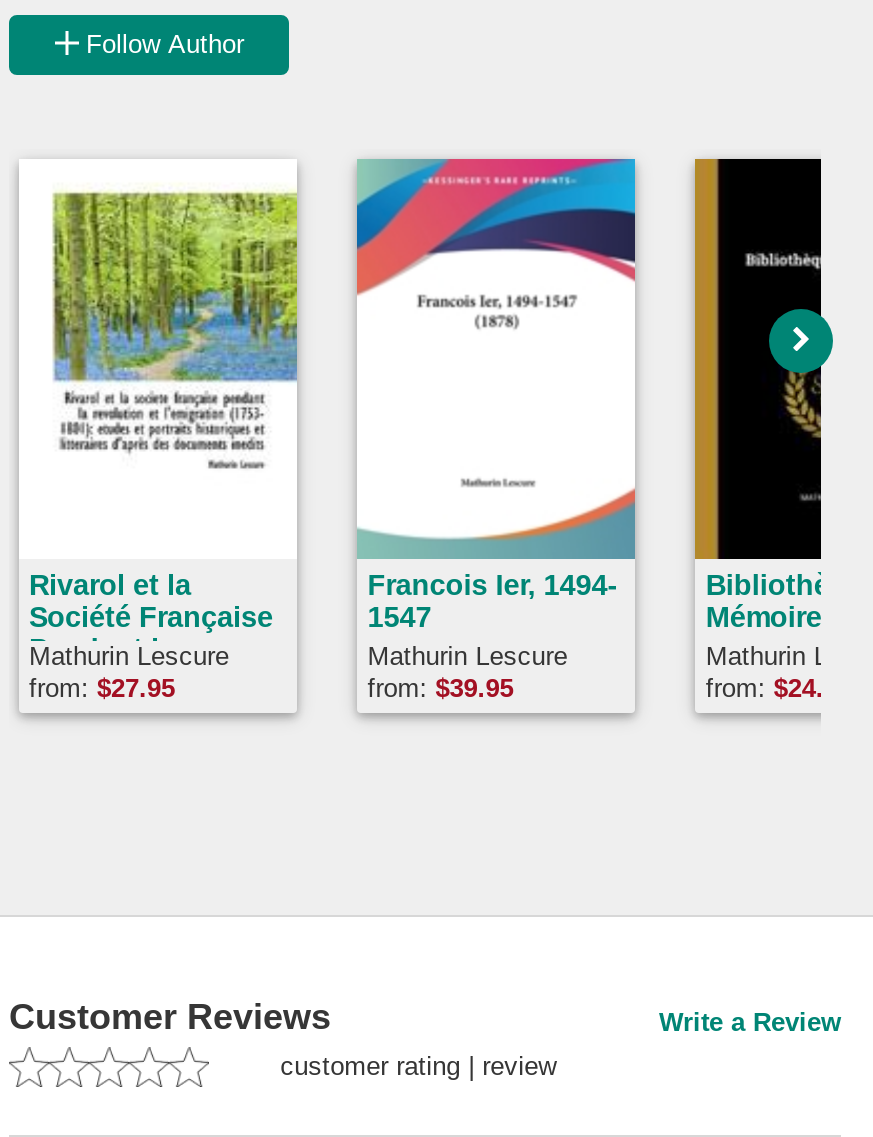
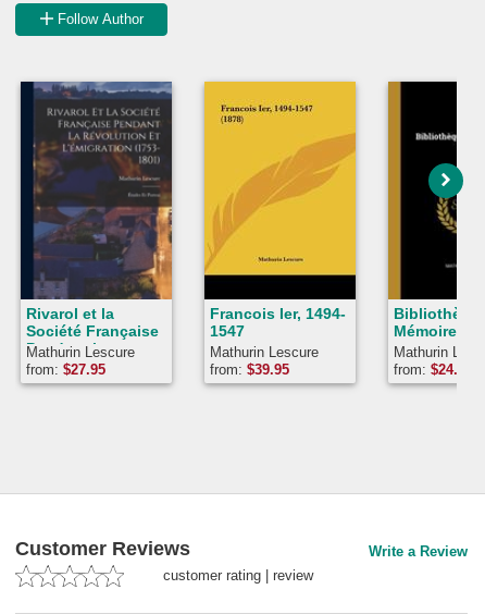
[19,159,299,559] [image] -> [20,81,173,300] [image]
[355,157,637,561] [image] -> [203,81,357,300] [image]

